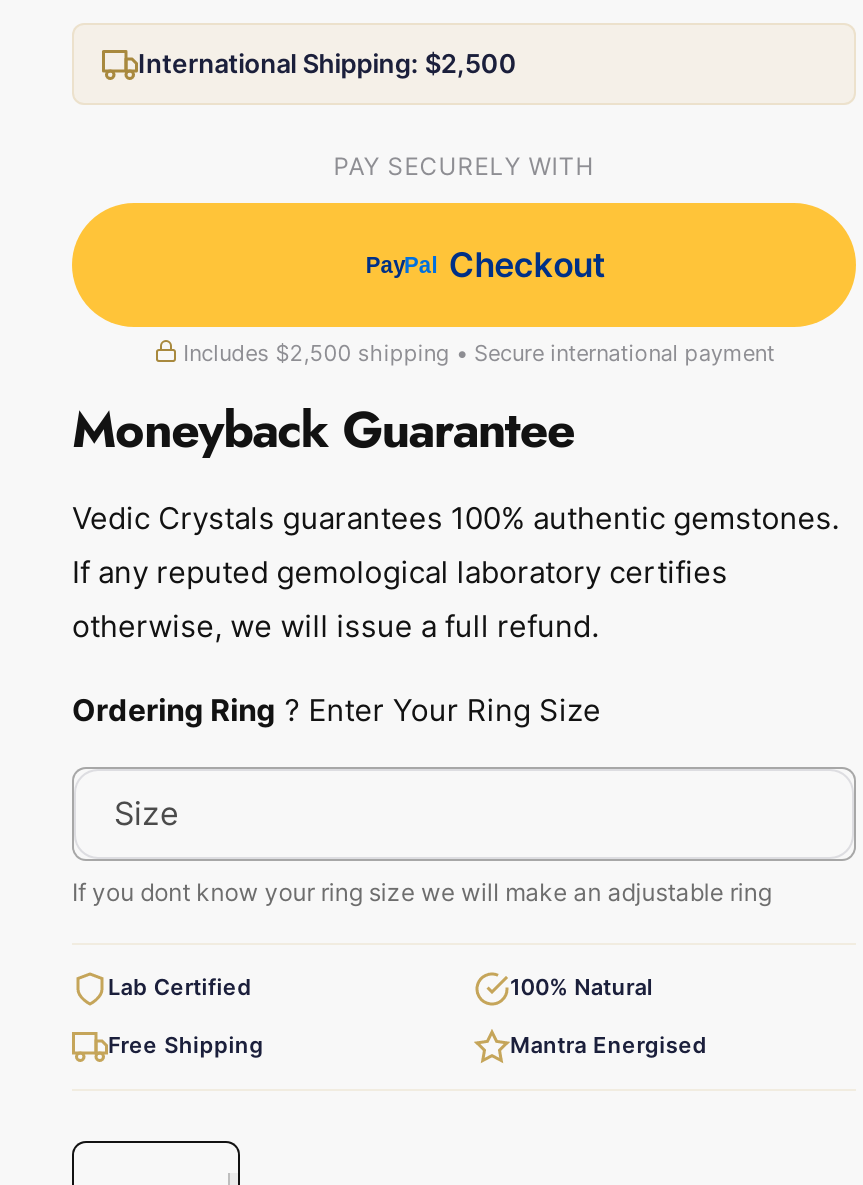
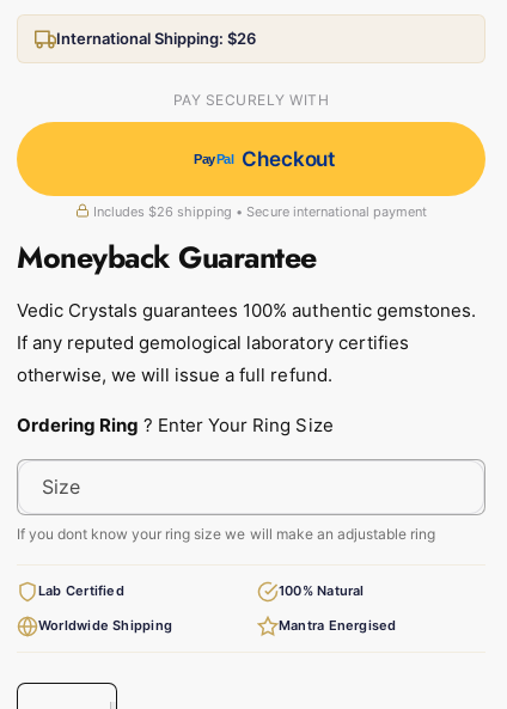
[138,48,517,80] International Shipping: $2,500 -> [56,29,256,48] International Shipping: $26
[183,340,775,368] Includes $2,500 shipping • Secure international payment -> [93,203,427,220] Includes $26 shipping • Secure international payment
[108,1032,264,1060] Free Shipping -> [38,617,172,634] Worldwide Shipping

